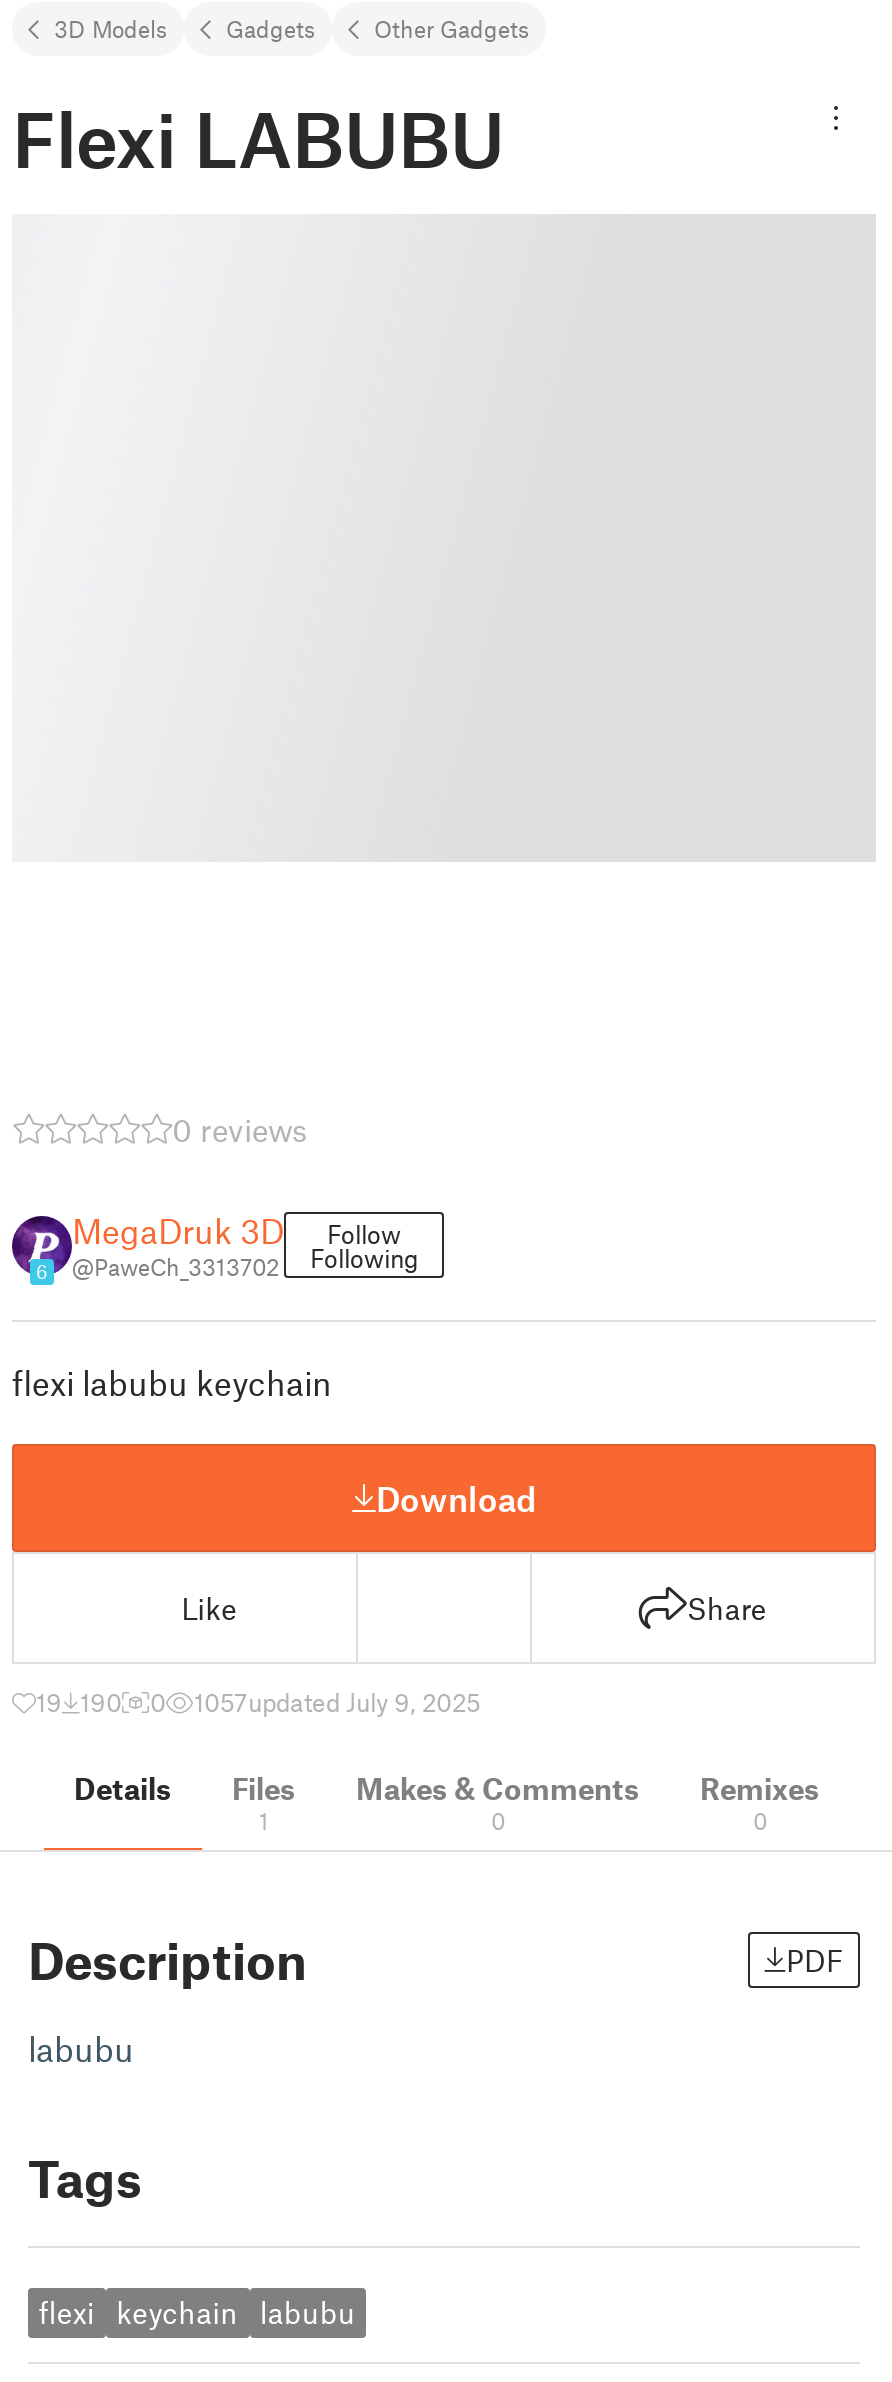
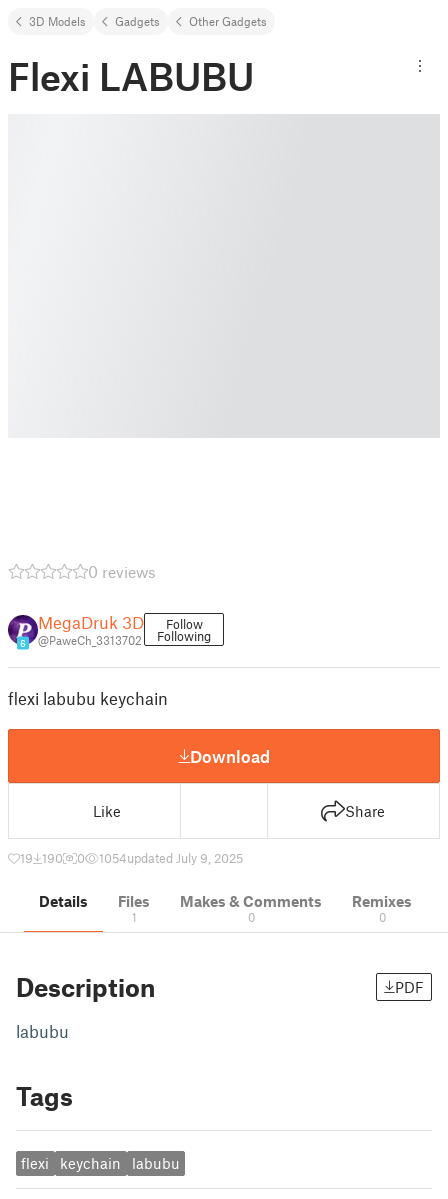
[194,1686,480,1718] 1057updated July 9, 2025 -> [99,850,243,866] 1054updated July 9, 2025

